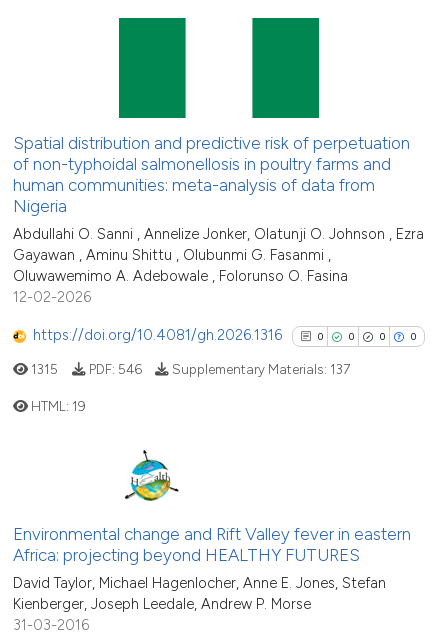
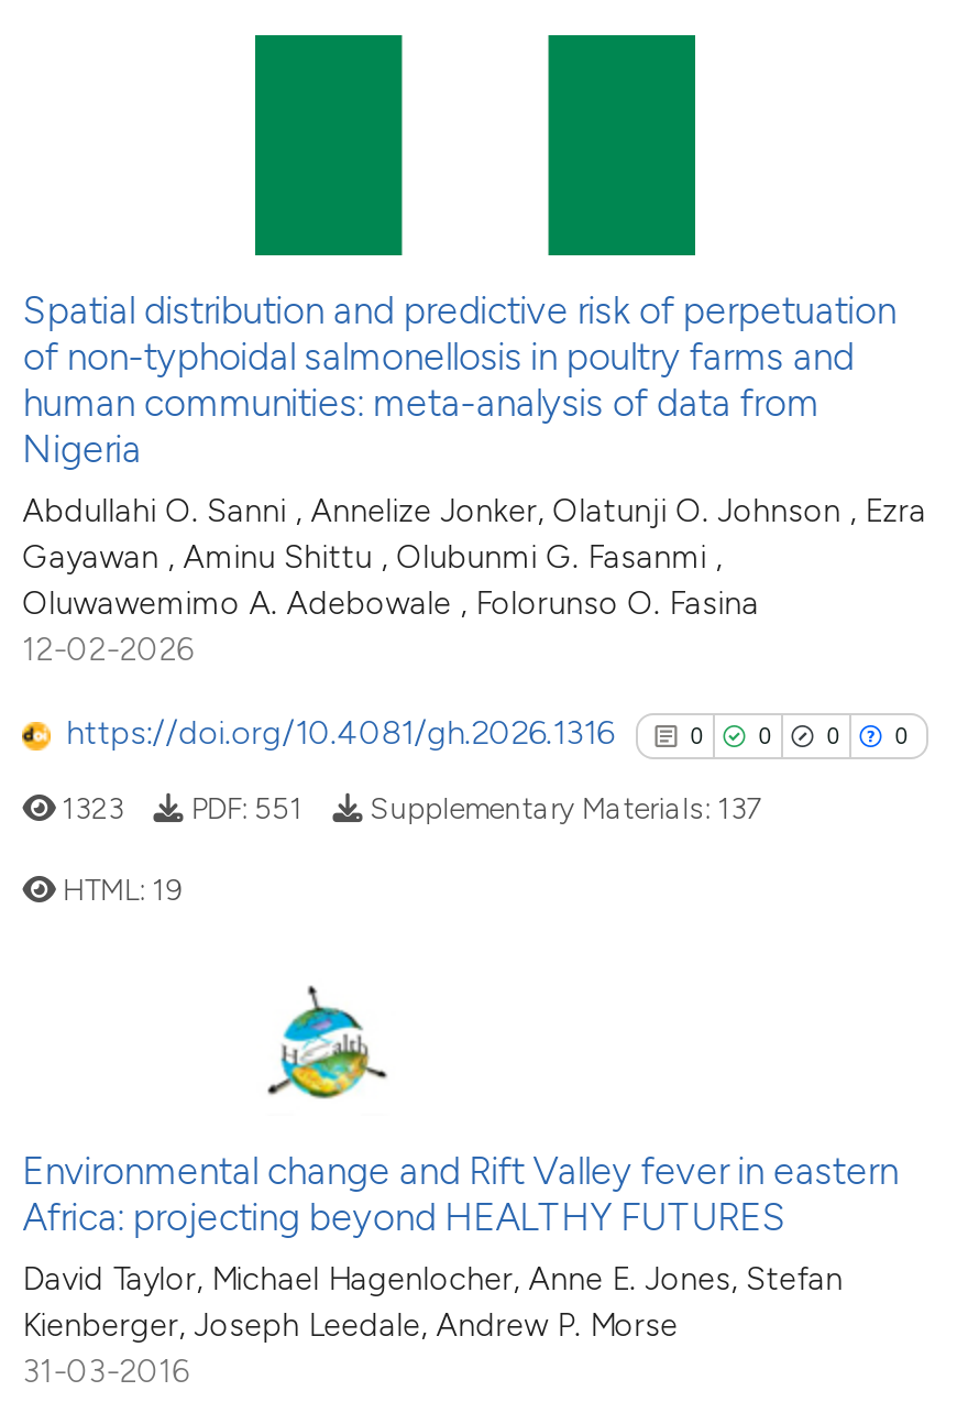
[28,361,58,377] 1315 -> [55,791,124,826] 1323
[86,361,142,377] PDF: 546 -> [184,791,303,826] PDF: 551

